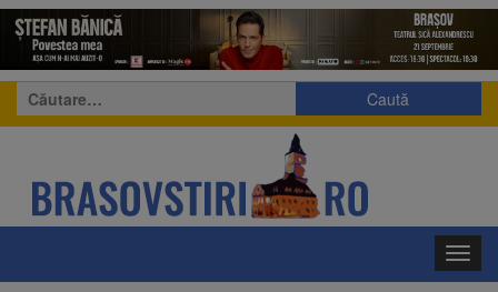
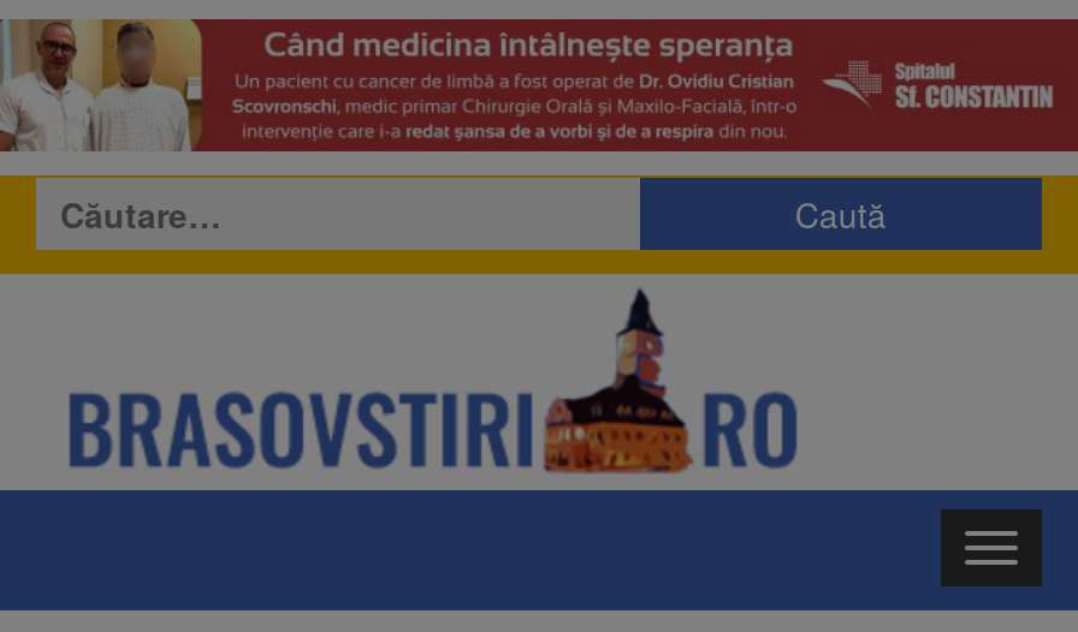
[3,8,495,71] [image] -> [7,17,1071,154] [image]

